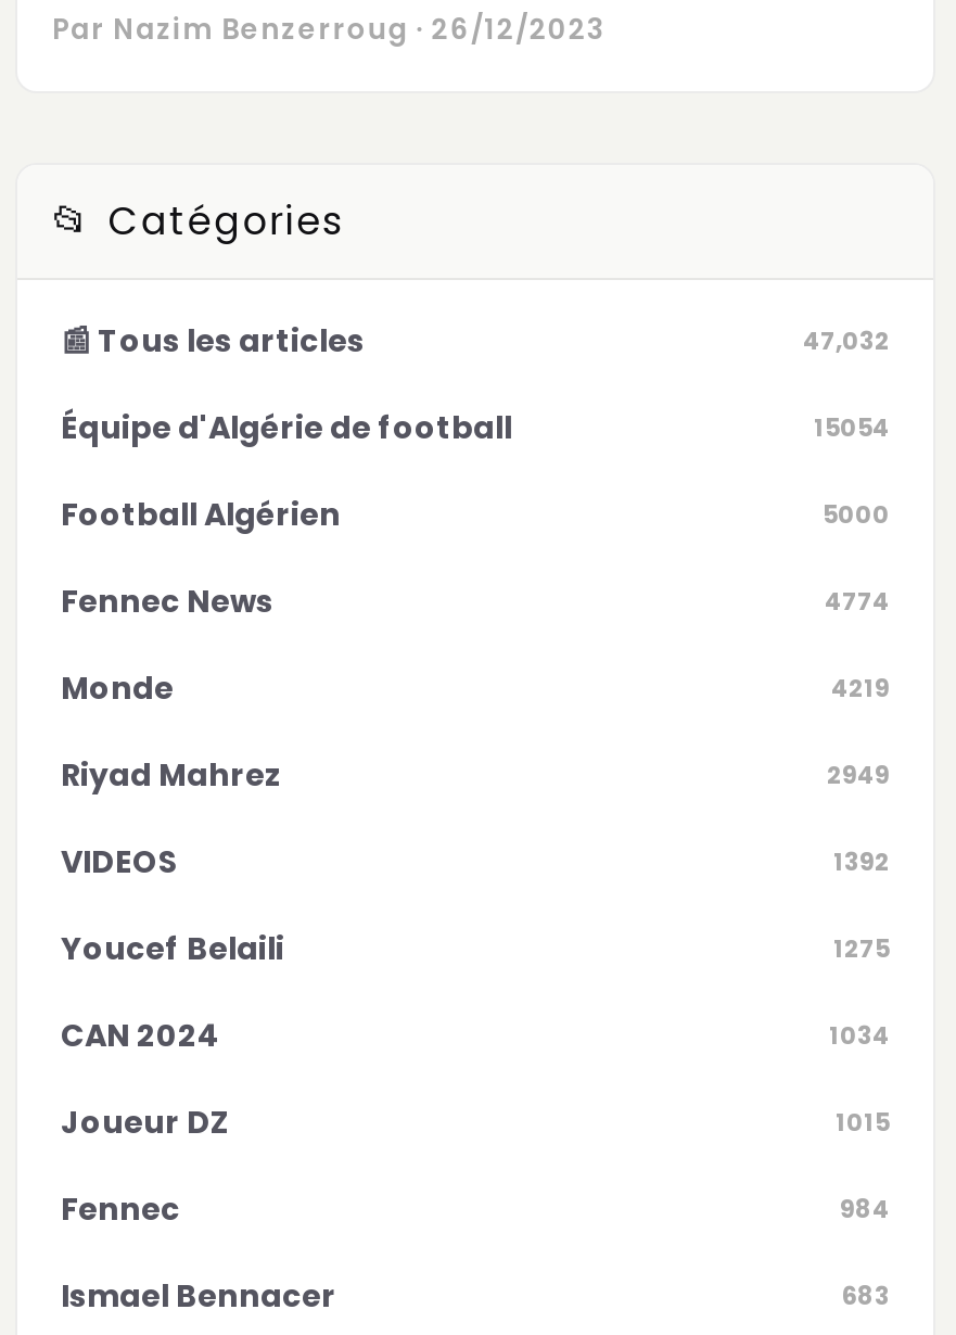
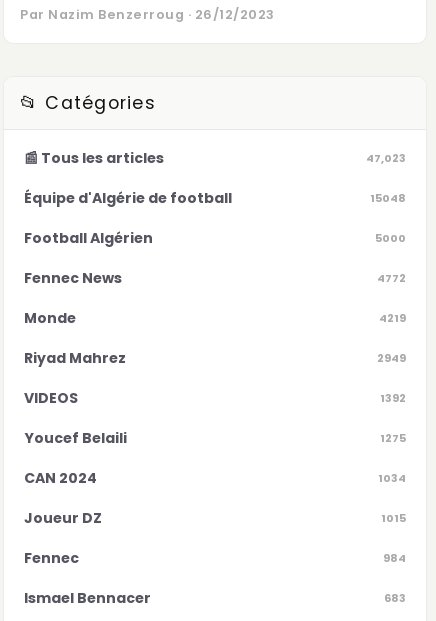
[803,322,890,357] 47,032 -> [366,149,406,165] 47,023
[814,409,890,444] 15054 -> [370,189,406,205] 15048
[825,583,890,618] 4774 -> [377,269,406,285] 4772

